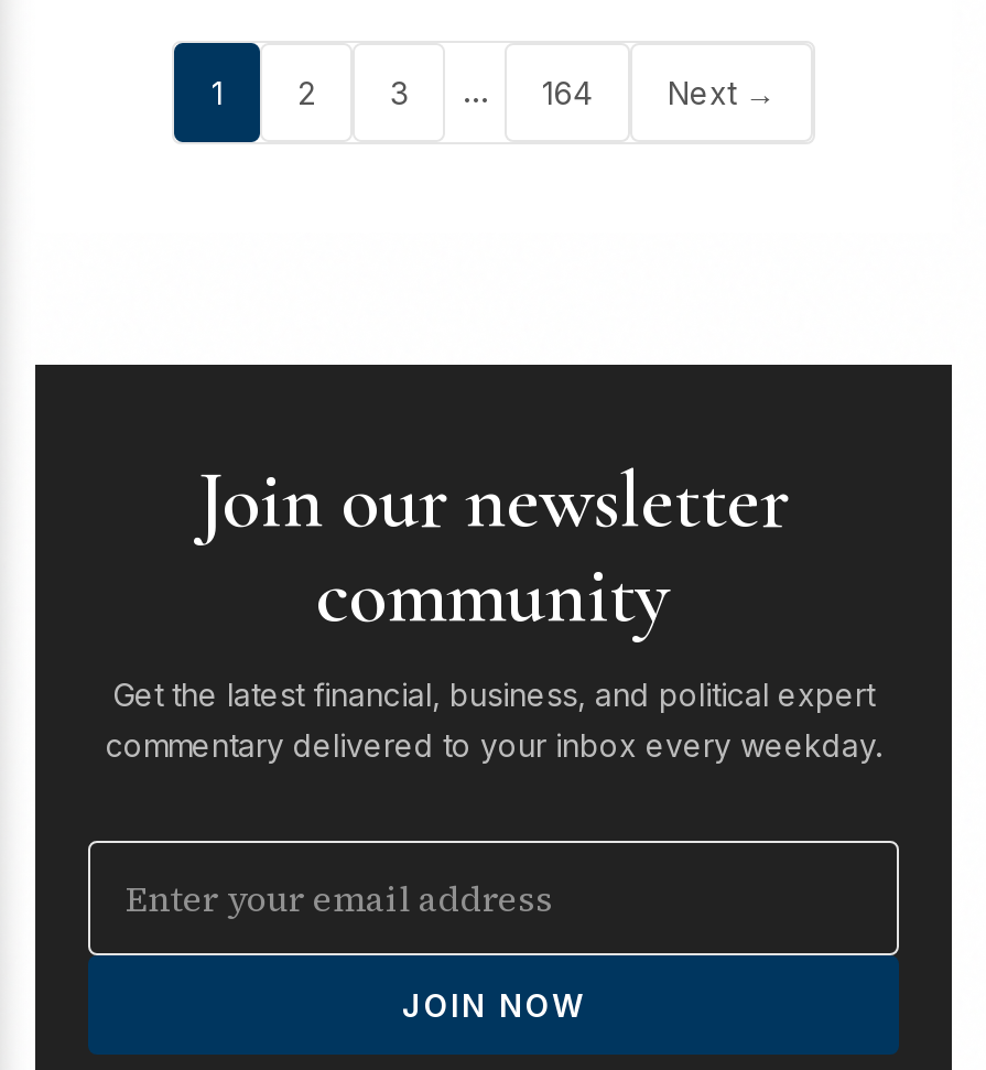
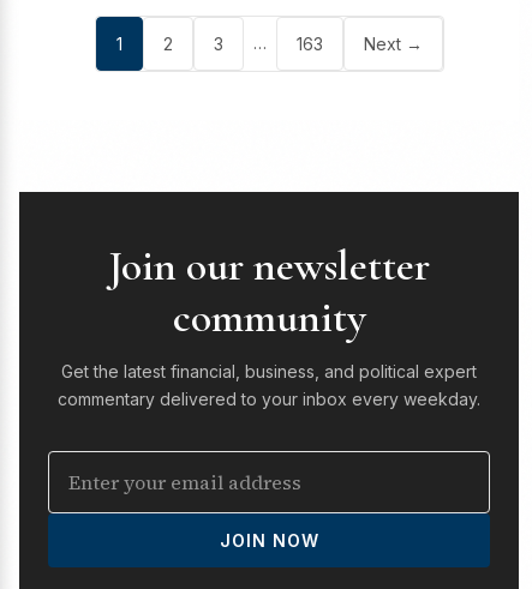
[542,74,593,112] 164 -> [296,34,322,54] 163

